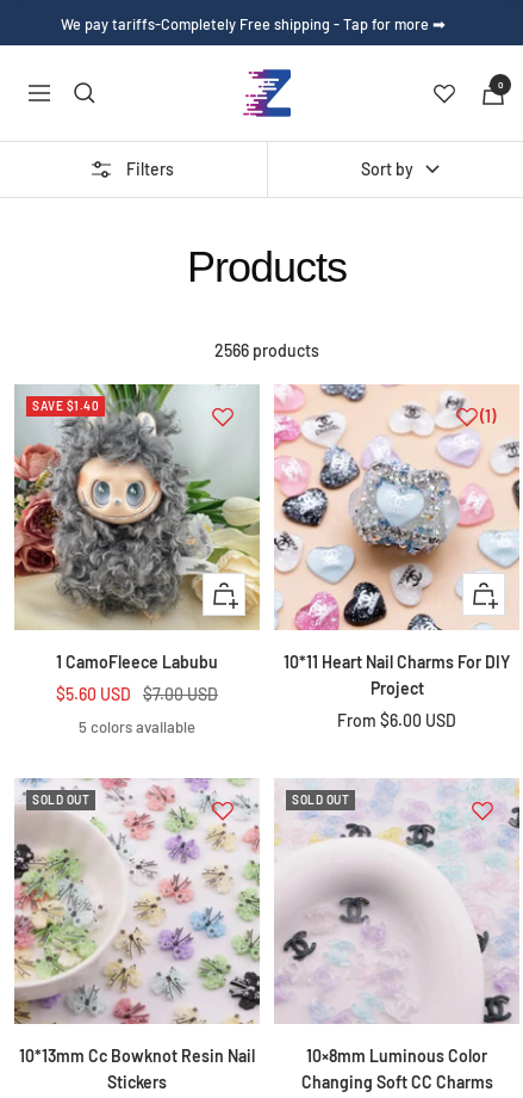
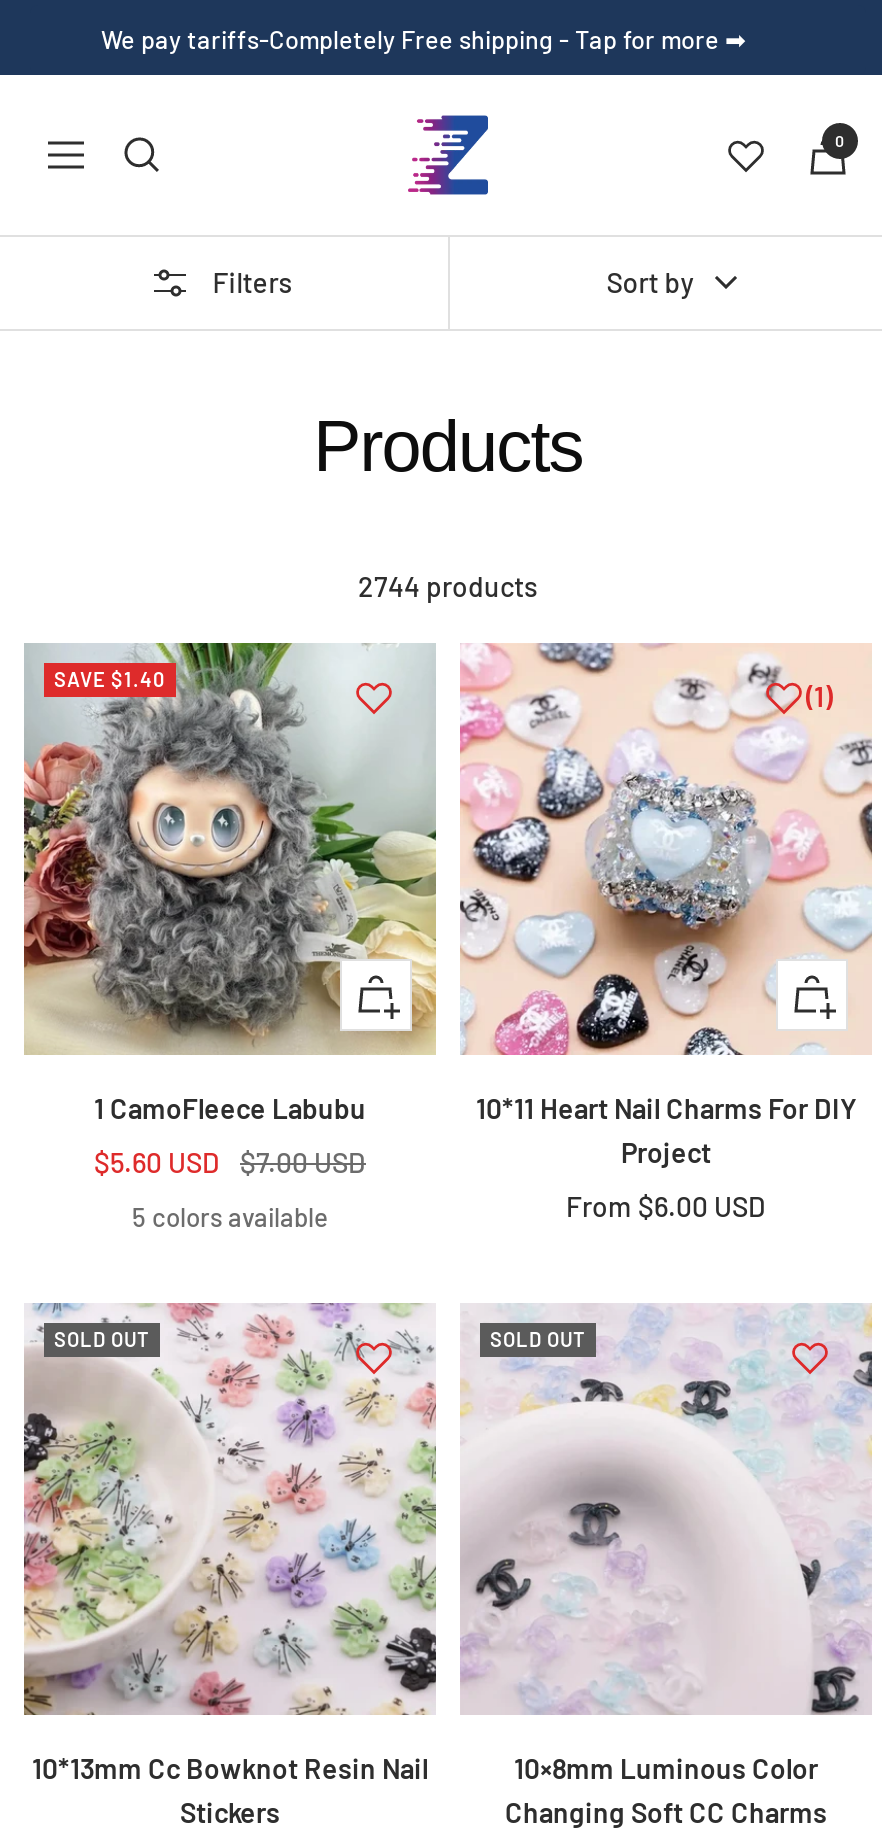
[214,340,319,361] 2566 products -> [358,569,538,603] 2744 products

